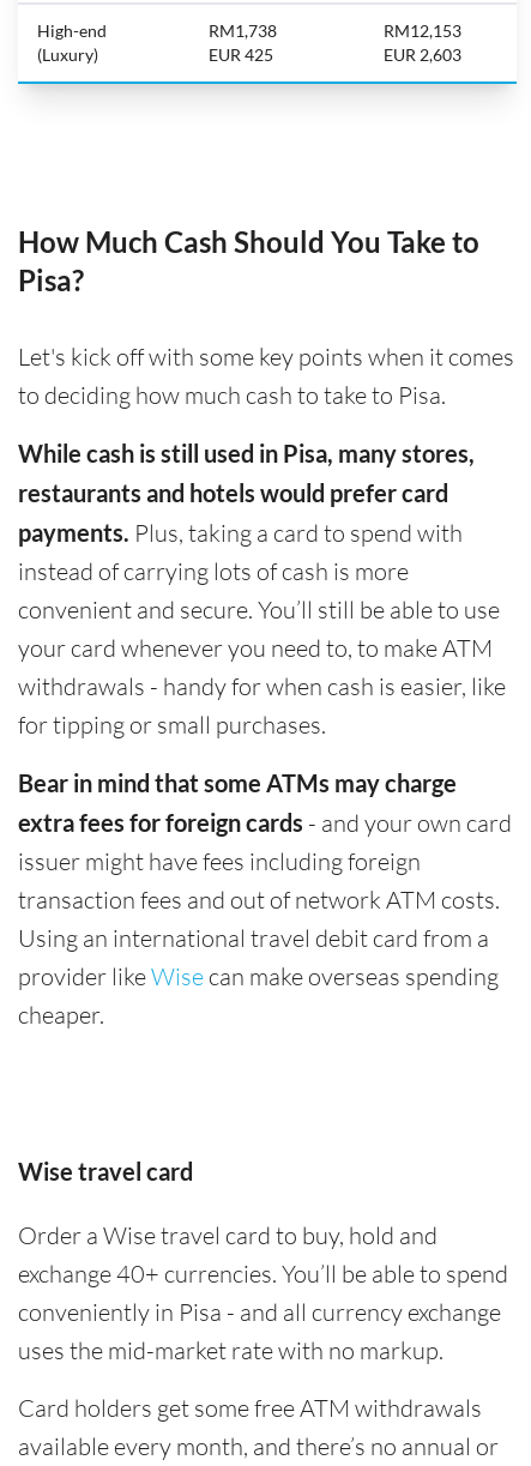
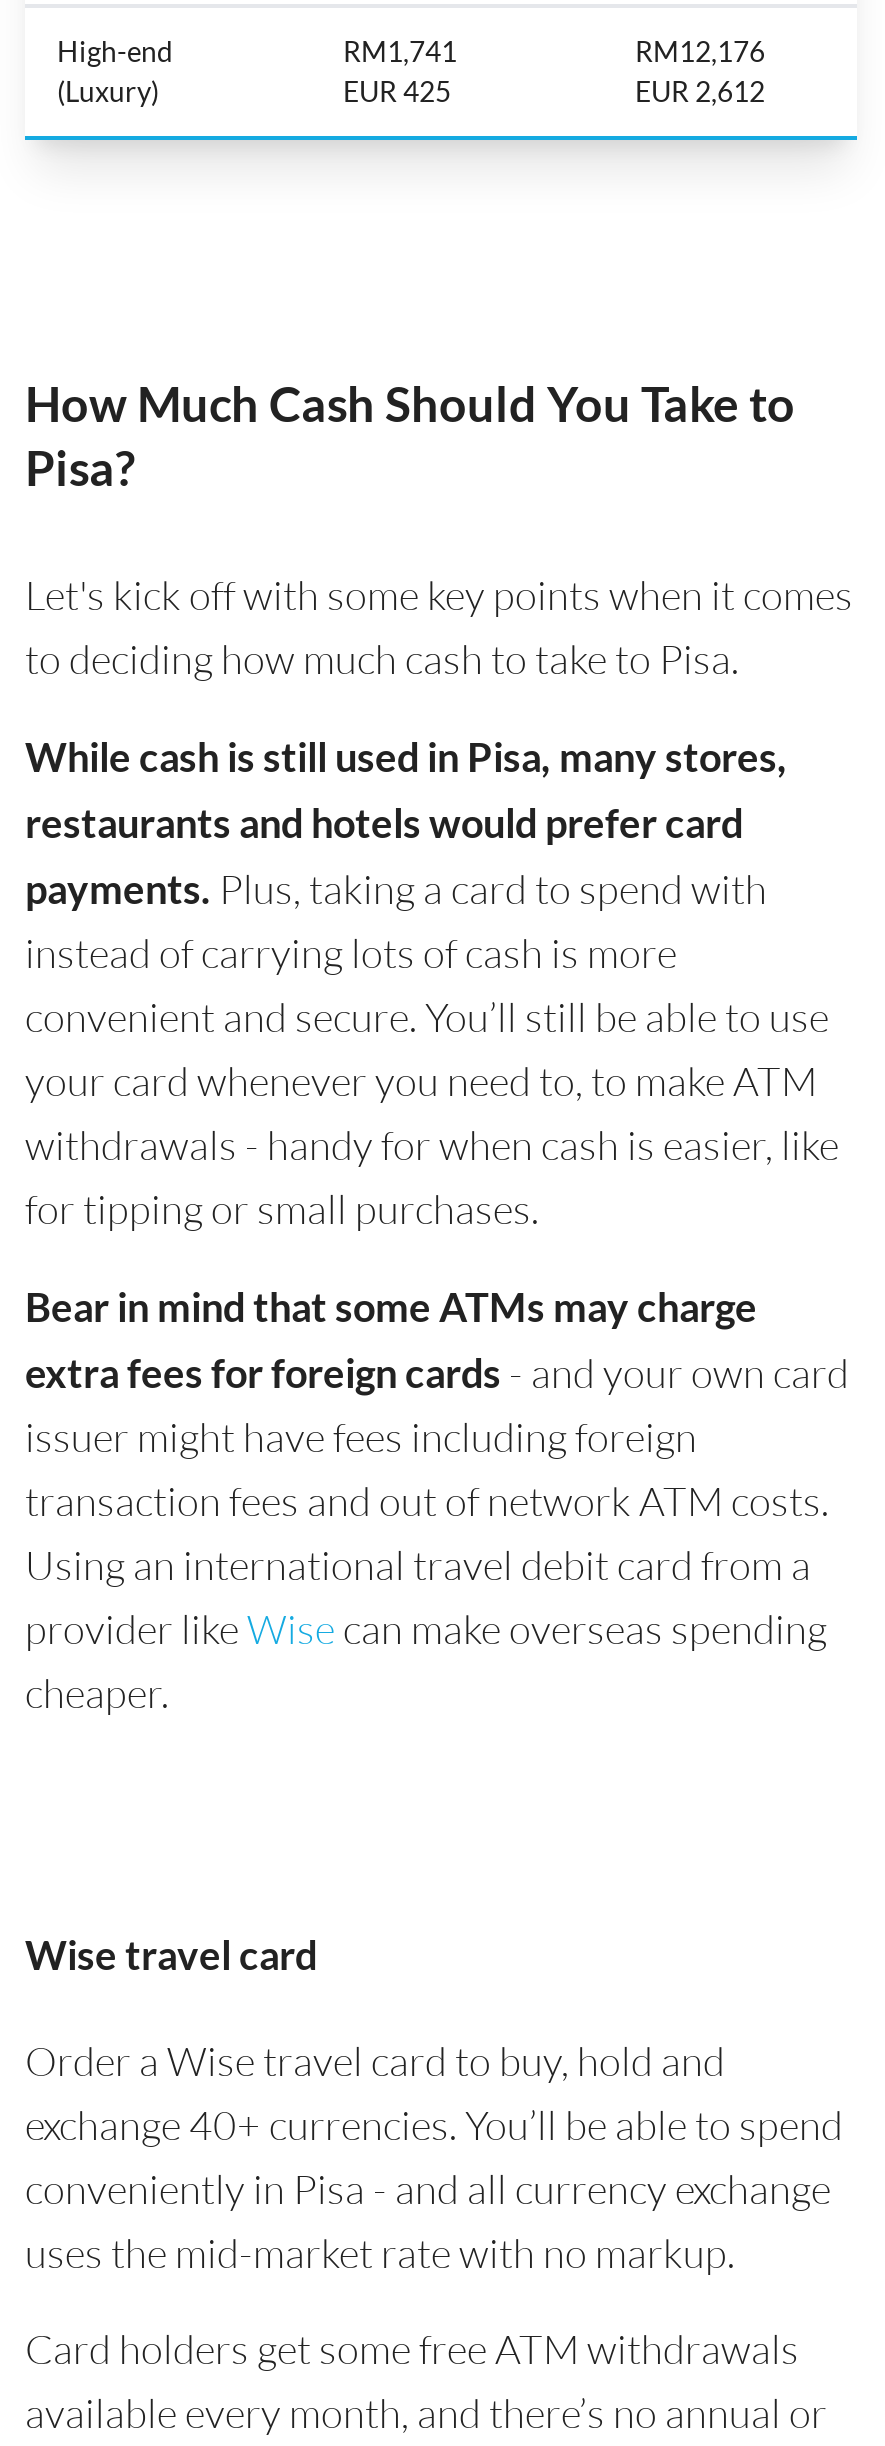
[209,20,277,41] RM1,738 -> [343,34,457,68] RM1,741
[384,20,461,65] RM12,153 | EUR 2,603 -> [635,34,765,108] RM12,176 | EUR 2,612

